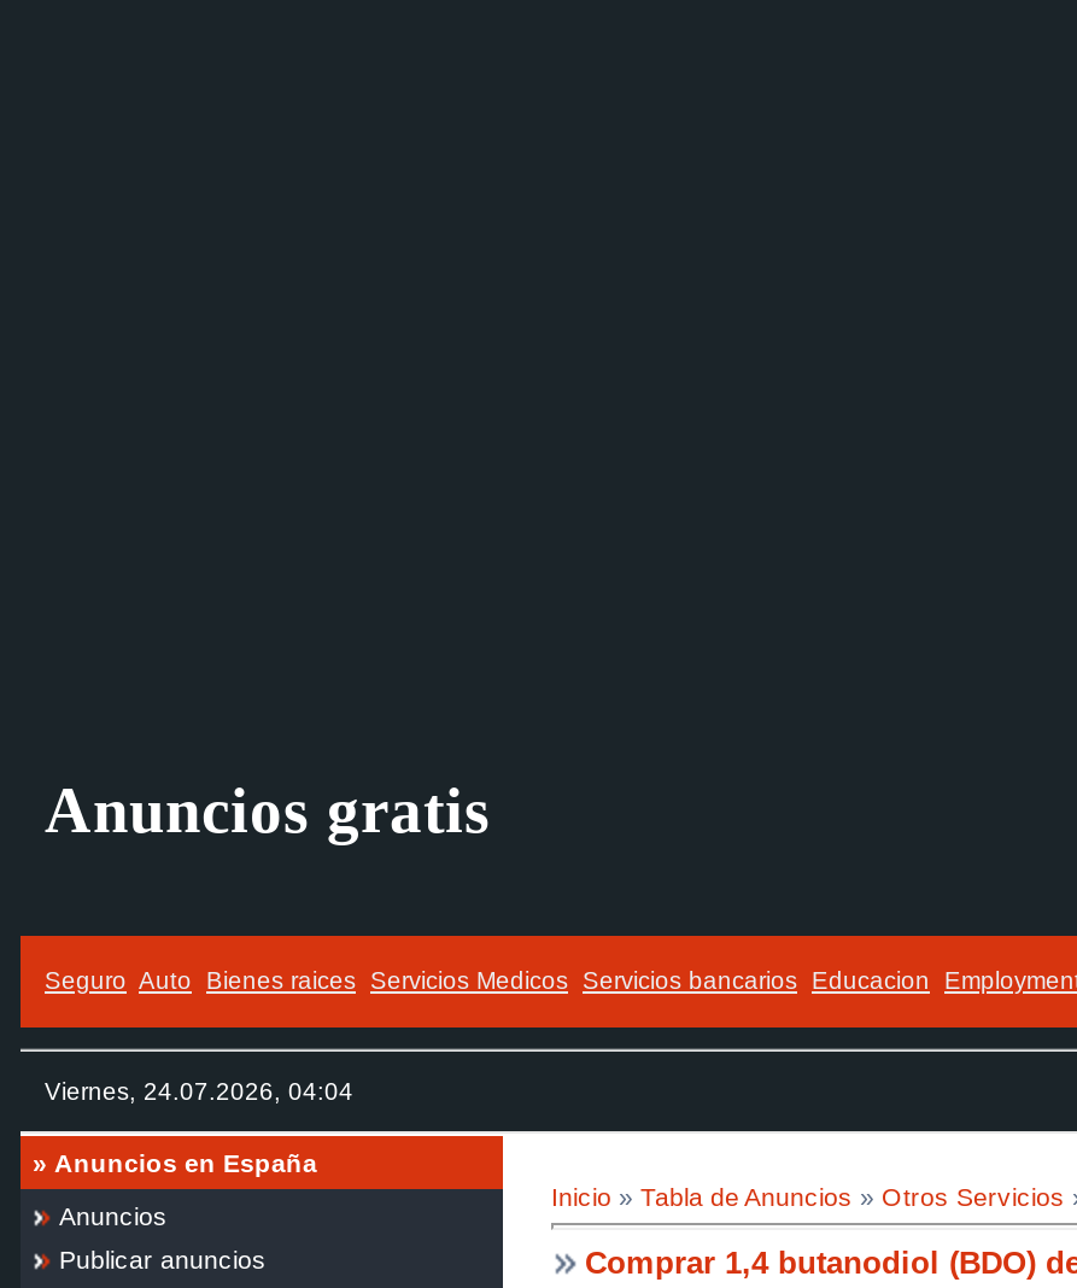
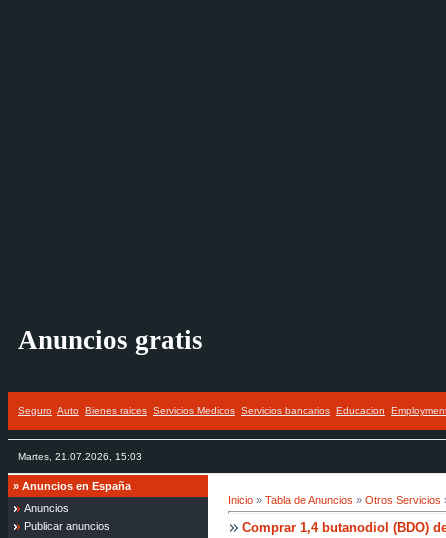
[45,1078,353,1105] Viernes, 24.07.2026, 04:04 -> [18,451,142,462] Martes, 21.07.2026, 15:03

